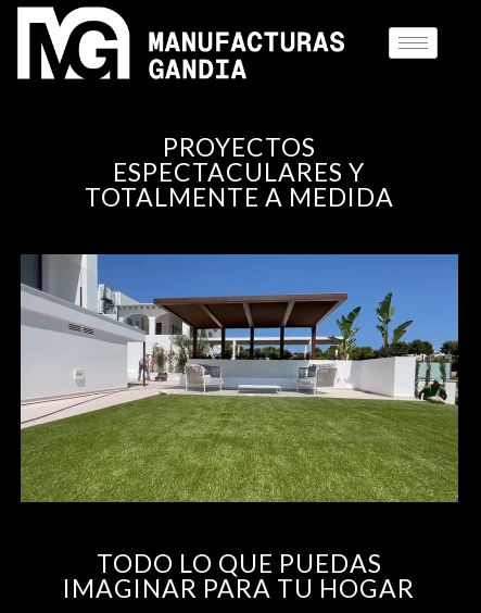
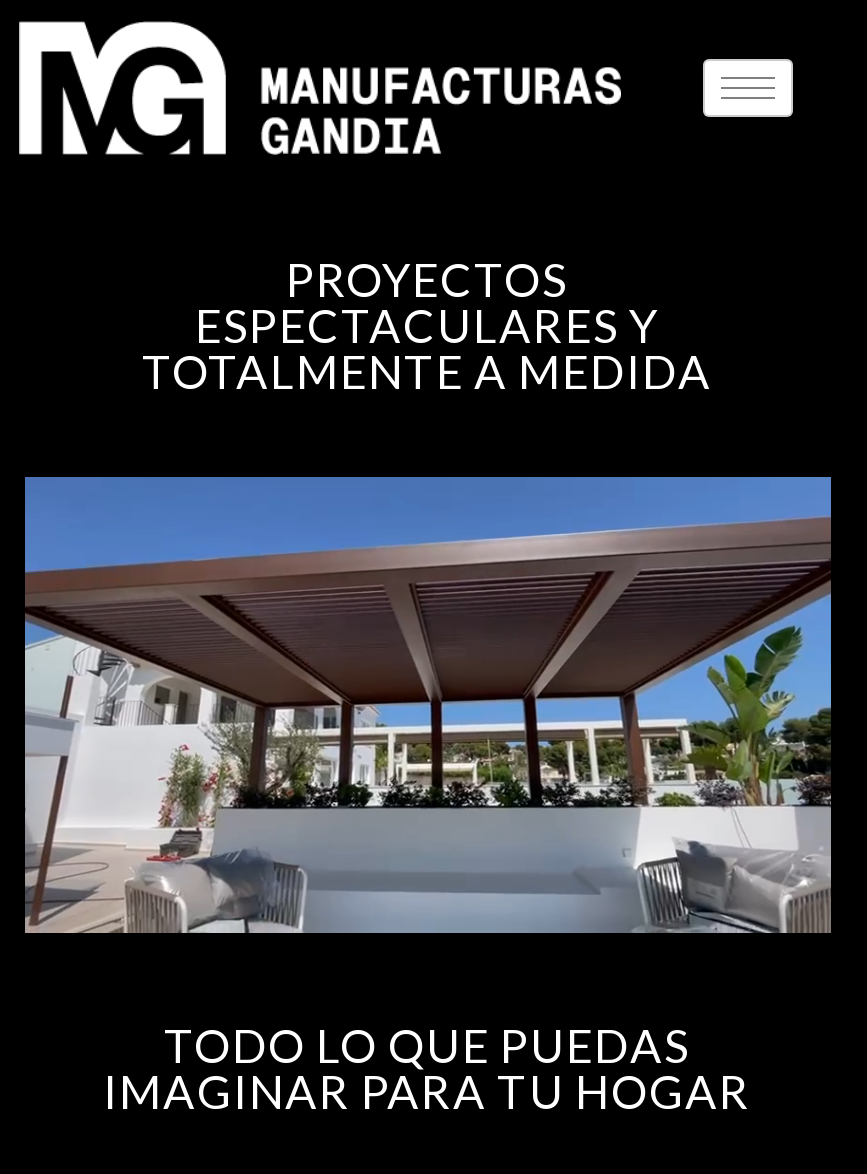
[20,253,459,503] [image] -> [23,475,833,935] [image]

